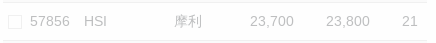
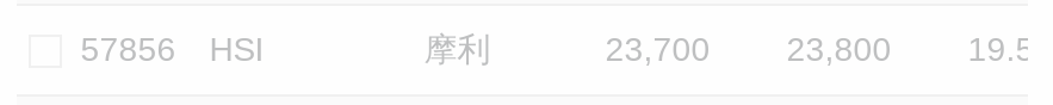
[250,13,418,29] 23,700 23,800 21 -> [605,30,1035,68] 23,700 23,800 19.5

